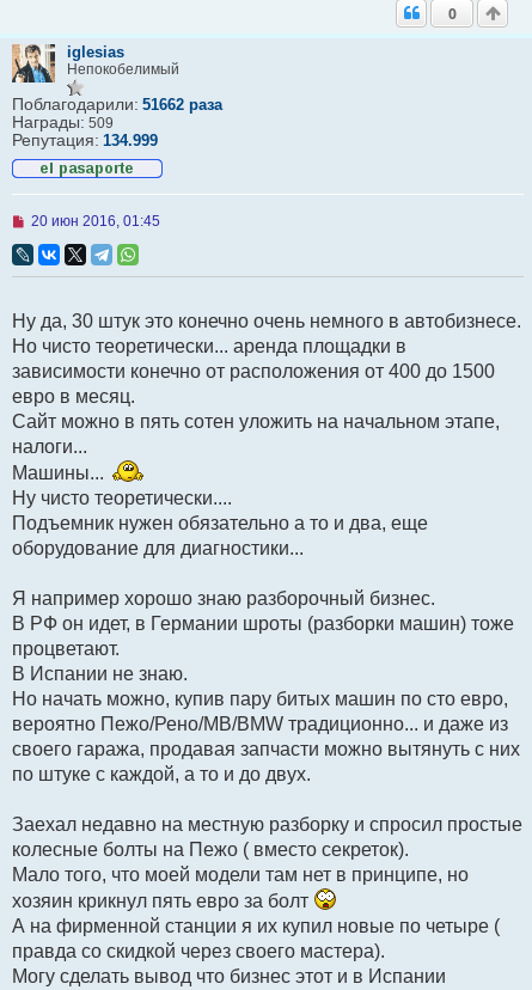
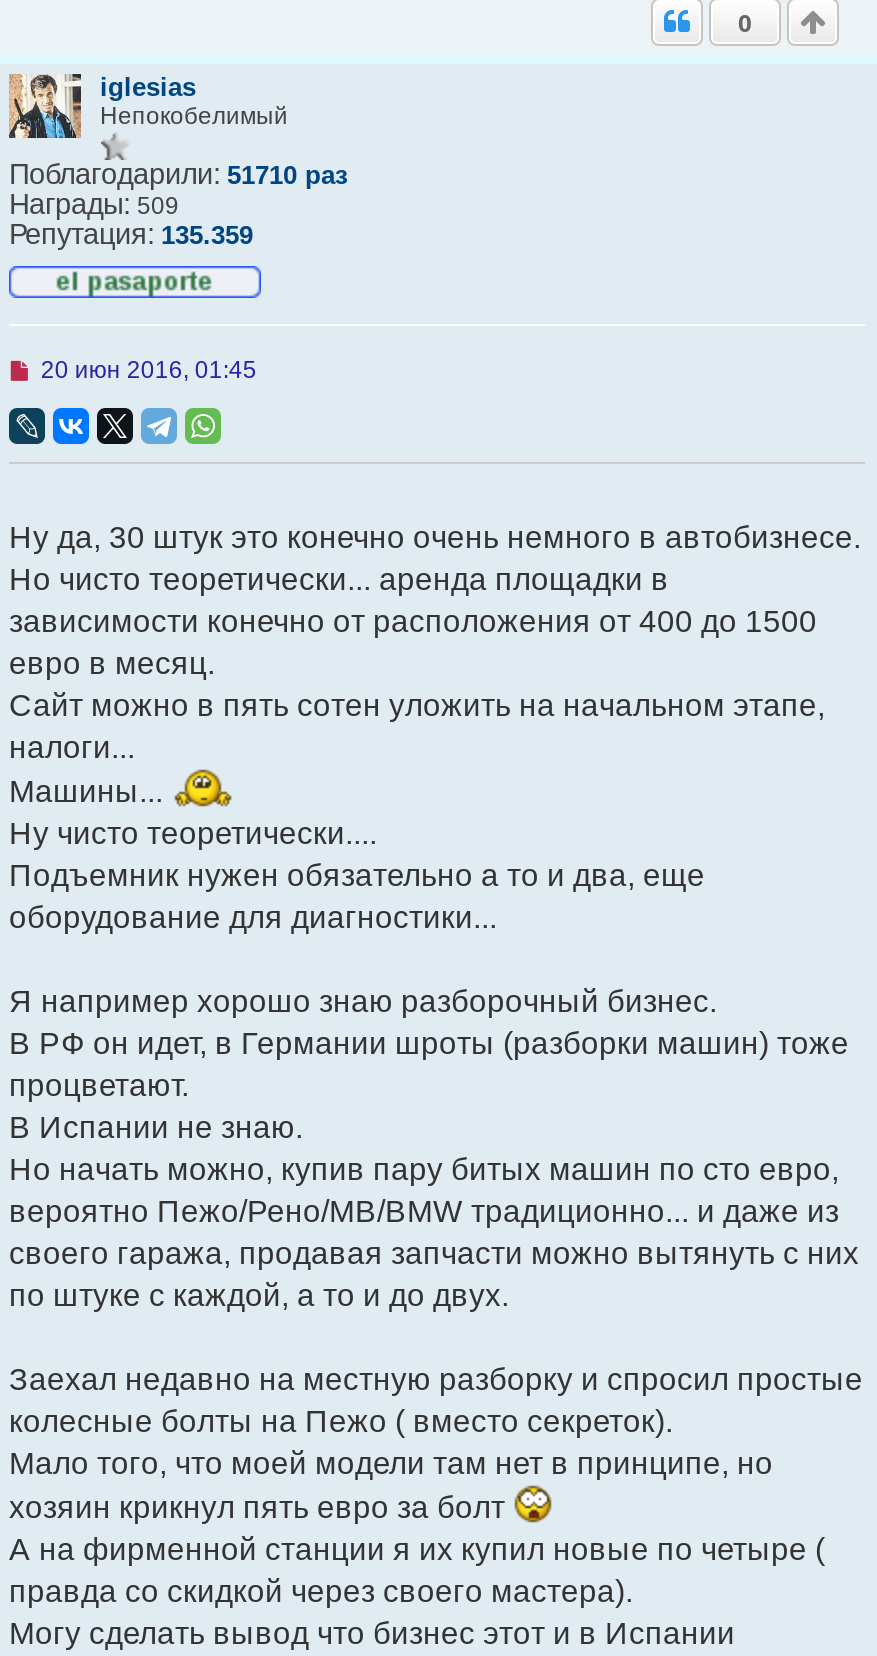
[12,94,222,113] Поблагодарили: 51662 раза -> [9,157,347,189] Поблагодарили: 51710 раз
[12,130,158,149] Репутация: 134.999 -> [9,217,253,249] Репутация: 135.359

